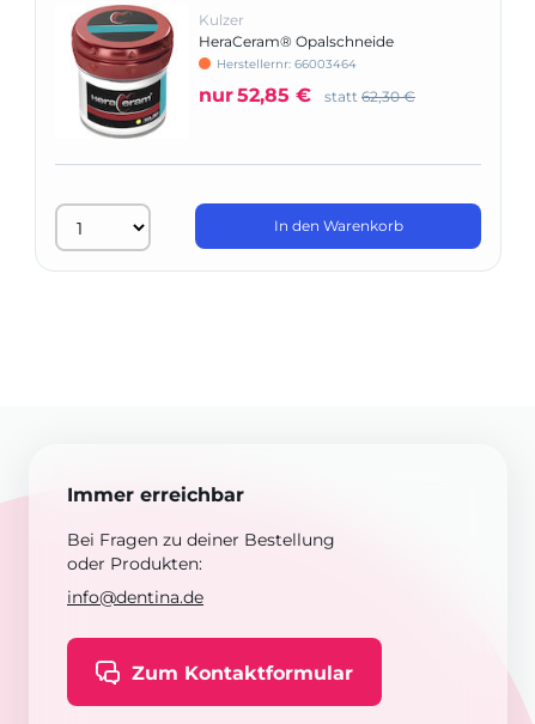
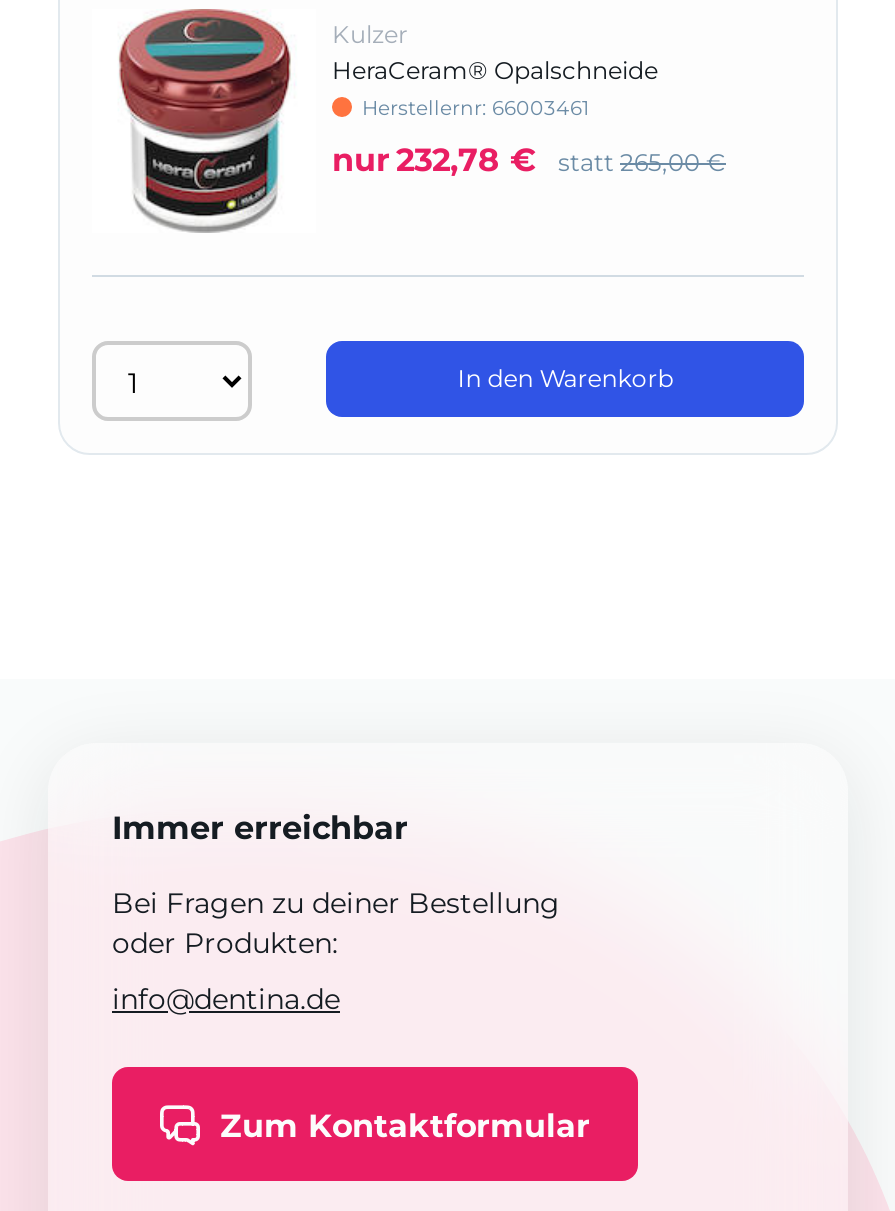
[217,56,357,72] Herstellernr: 66003464 -> [362,95,590,121] Herstellernr: 66003461
[199,84,311,107] nur 52,85 € -> [332,141,536,179] nur 232,78 €
[324,87,415,105] statt 62,30 € -> [558,147,726,177] statt 265,00 €

